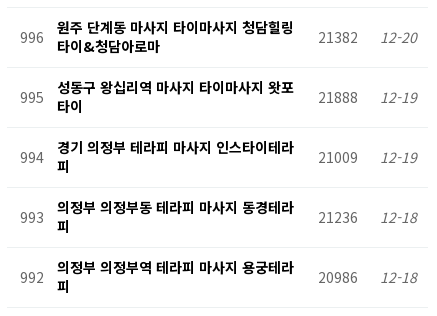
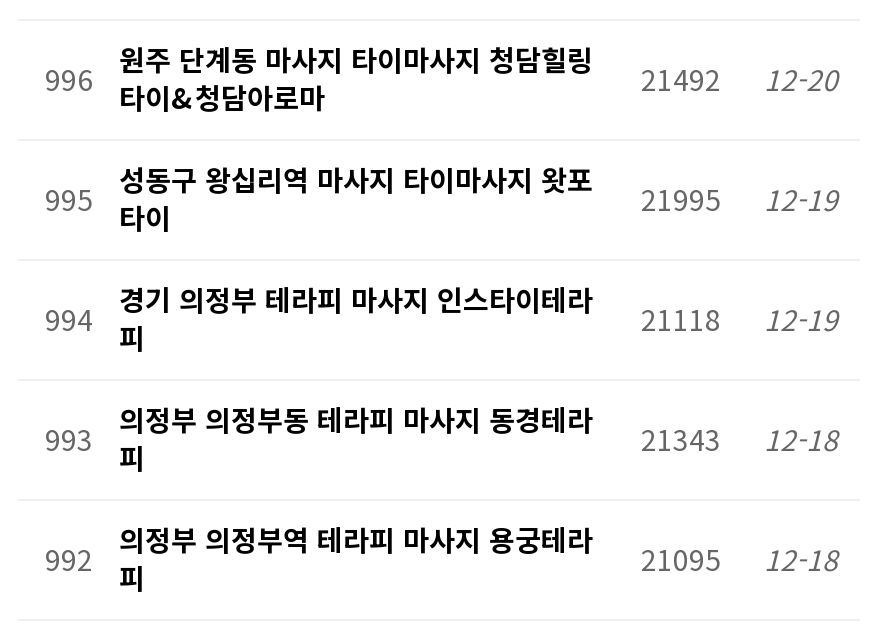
[20,17,417,56] 996 원주 단계동 마사지 타이마사지 청담힐링 타이&청담아로마 21382 12-20 -> [45,40,838,118] 996 원주 단계동 마사지 타이마사지 청담힐링 타이&청담아로마 21492 12-20
[20,77,417,116] 995 성동구 왕십리역 마사지 타이마사지 왓포 타이 21888 12-19 -> [45,160,838,238] 995 성동구 왕십리역 마사지 타이마사지 왓포 타이 21995 12-19
[20,137,417,176] 994 경기 의정부 테라피 마사지 인스타이테라 피 21009 12-19 -> [45,280,838,358] 994 경기 의정부 테라피 마사지 인스타이테라 피 21118 12-19
[20,197,417,236] 993 의정부 의정부동 테라피 마사지 동경테라 피 21236 12-18 -> [45,400,838,478] 993 의정부 의정부동 테라피 마사지 동경테라 피 21343 12-18
[20,257,417,296] 992 의정부 의정부역 테라피 마사지 용궁테라 피 20986 12-18 -> [45,520,838,598] 992 의정부 의정부역 테라피 마사지 용궁테라 피 21095 12-18

